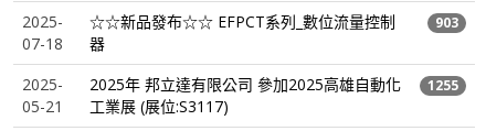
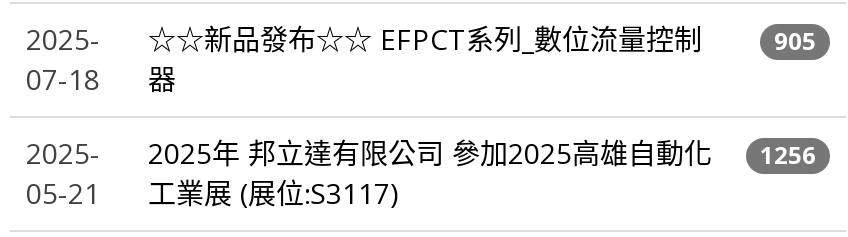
[435,13,458,32] 903 -> [774,24,816,58] 905
[22,74,458,95] 2025- 2025年 邦立達有限公司 參加2025高雄自動化 1255 -> [26,134,816,172] 2025- 2025年 邦立達有限公司 參加2025高雄自動化 1256

